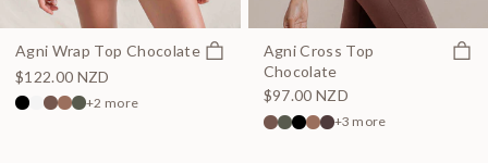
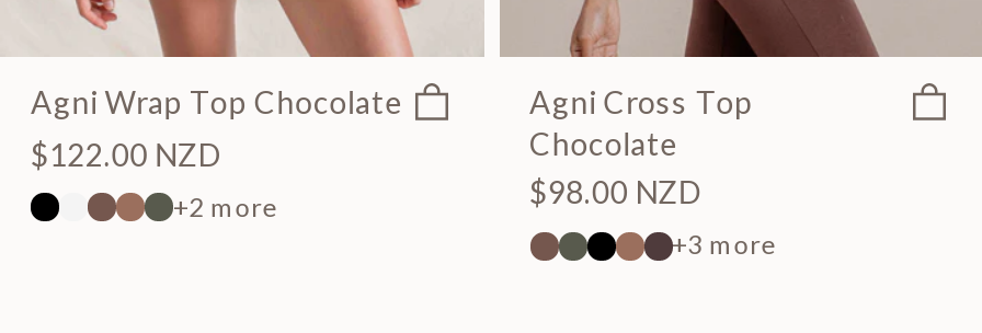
[263,86,349,105] $97.00 NZD -> [529,174,701,211] $98.00 NZD

